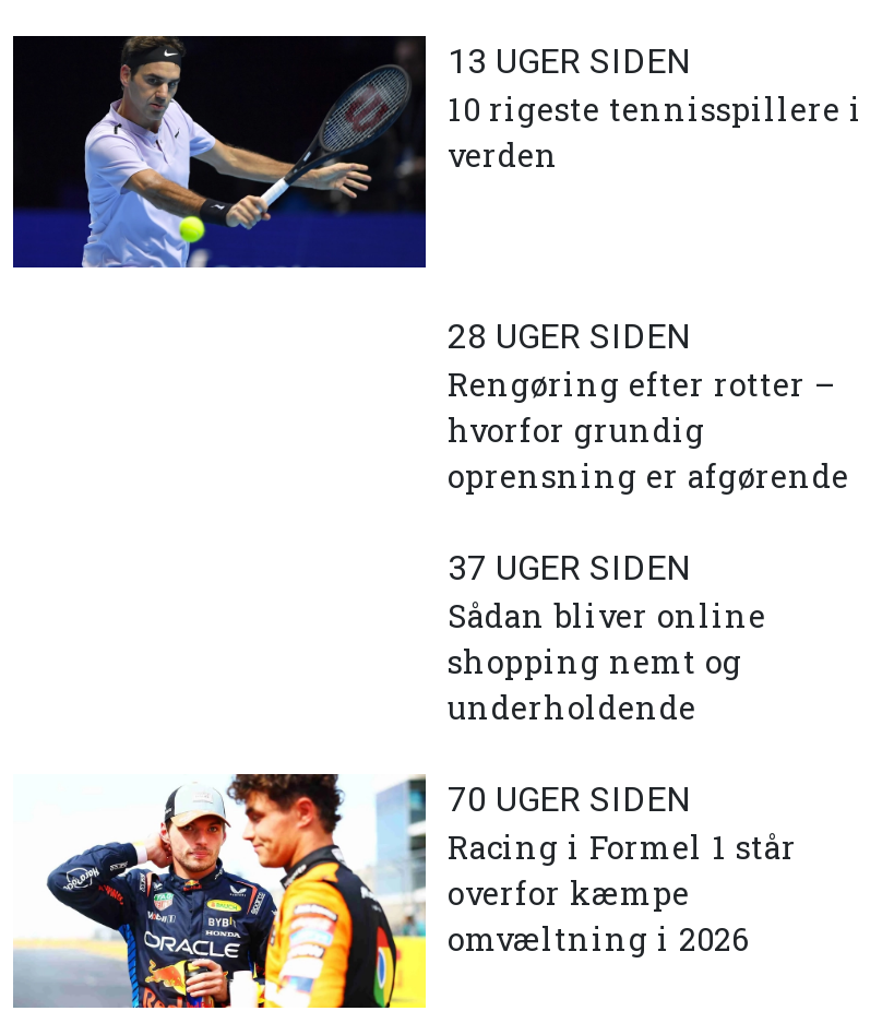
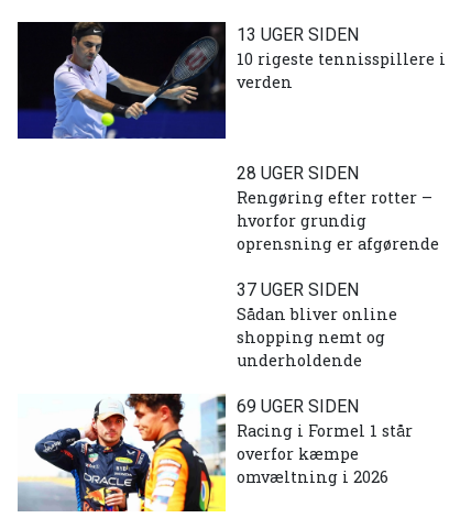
[448,779,690,821] 70 UGER SIDEN -> [237,396,359,417] 69 UGER SIDEN

